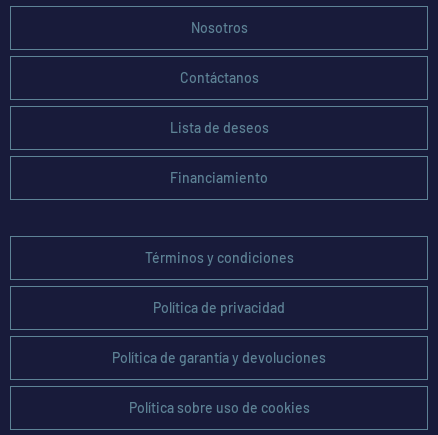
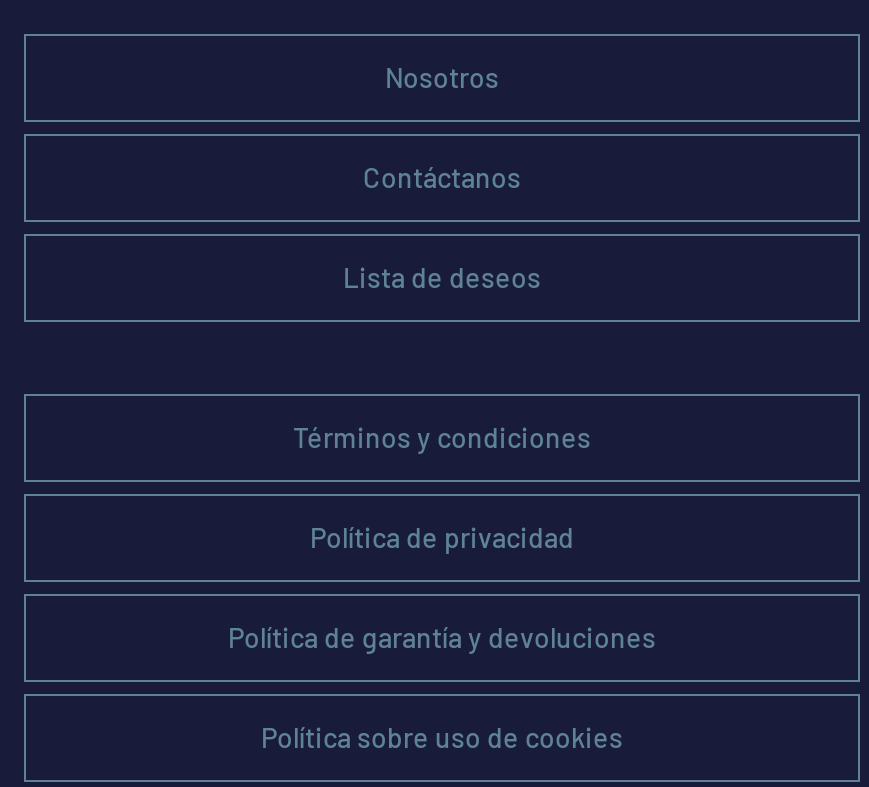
[170,169,268,186] Financiamiento -> none

